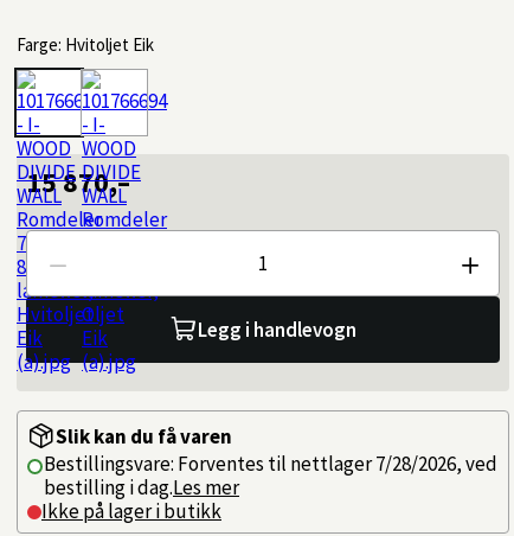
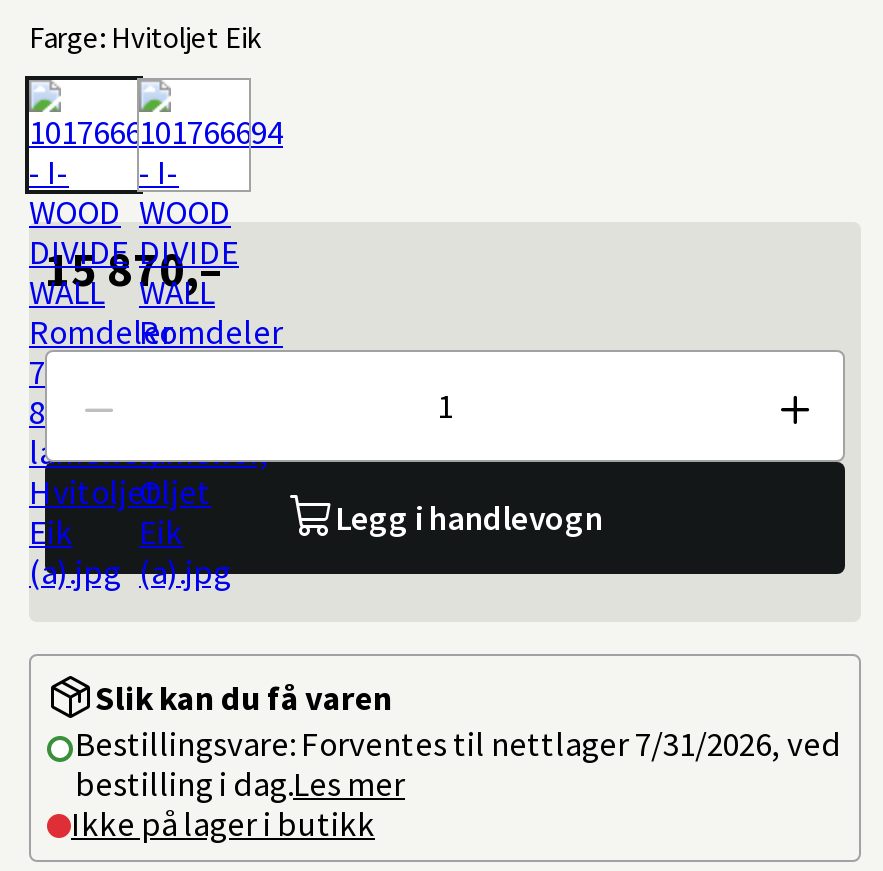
[44,451,497,477] Bestillingsvare: Forventes til nettlager 7/28/2026, ved -> [75,722,841,766] Bestillingsvare: Forventes til nettlager 7/31/2026, ved

